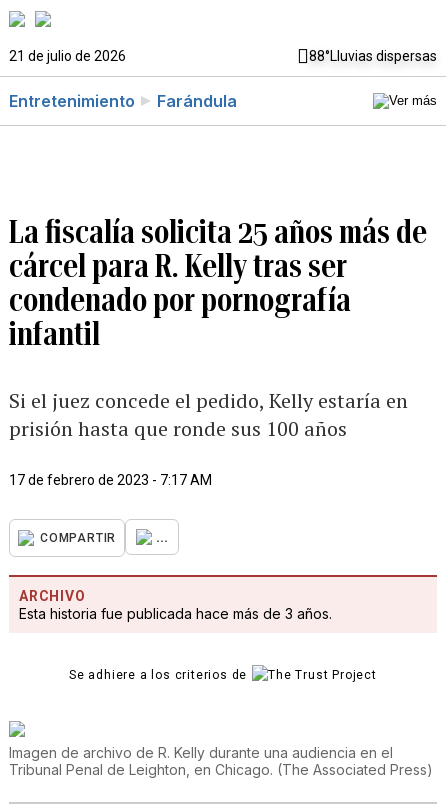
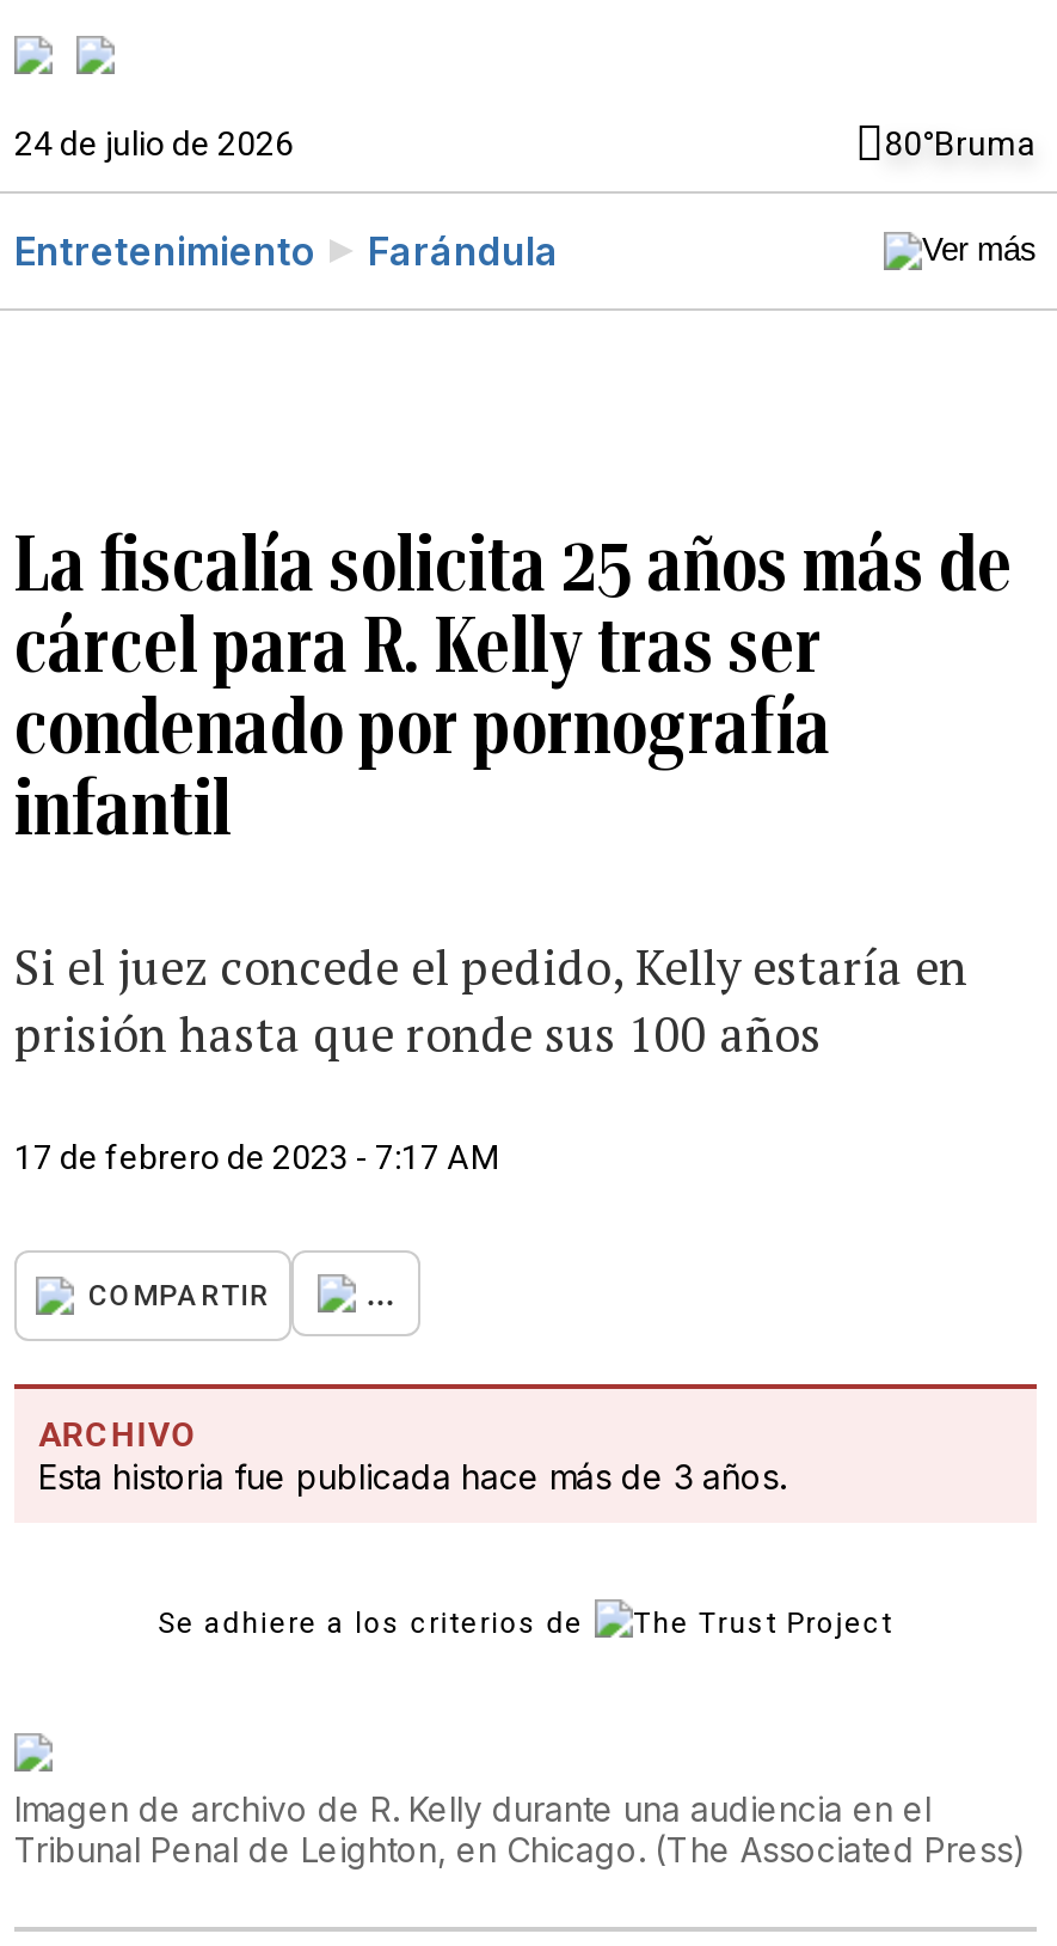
[9,48,437,64] 21 de julio de 2026 | 88°Lluvias dispersas -> [14,124,1037,163] 24 de julio de 2026 | 80°Bruma

